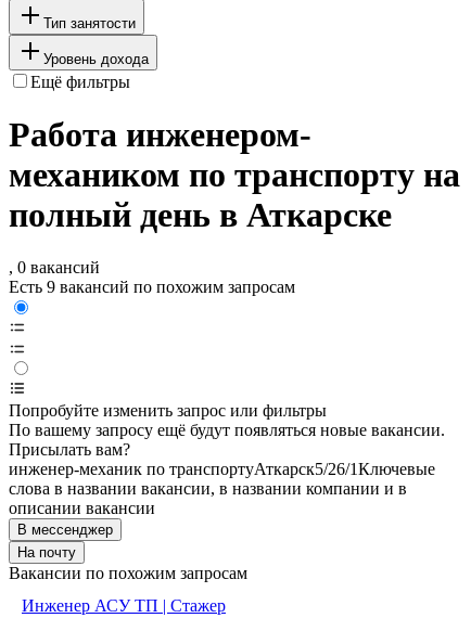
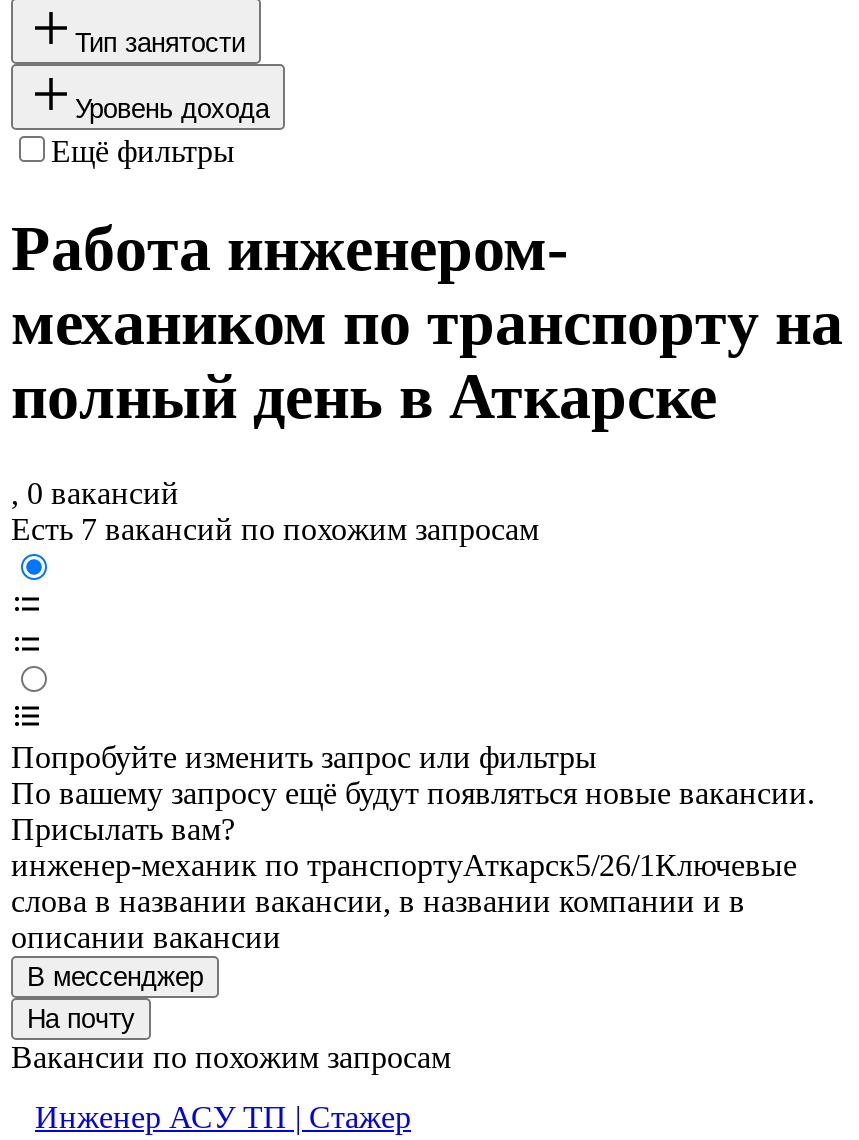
[9,278,295,297] Есть 9 вакансий по похожим запросам -> [11,513,539,547] Есть 7 вакансий по похожим запросам

